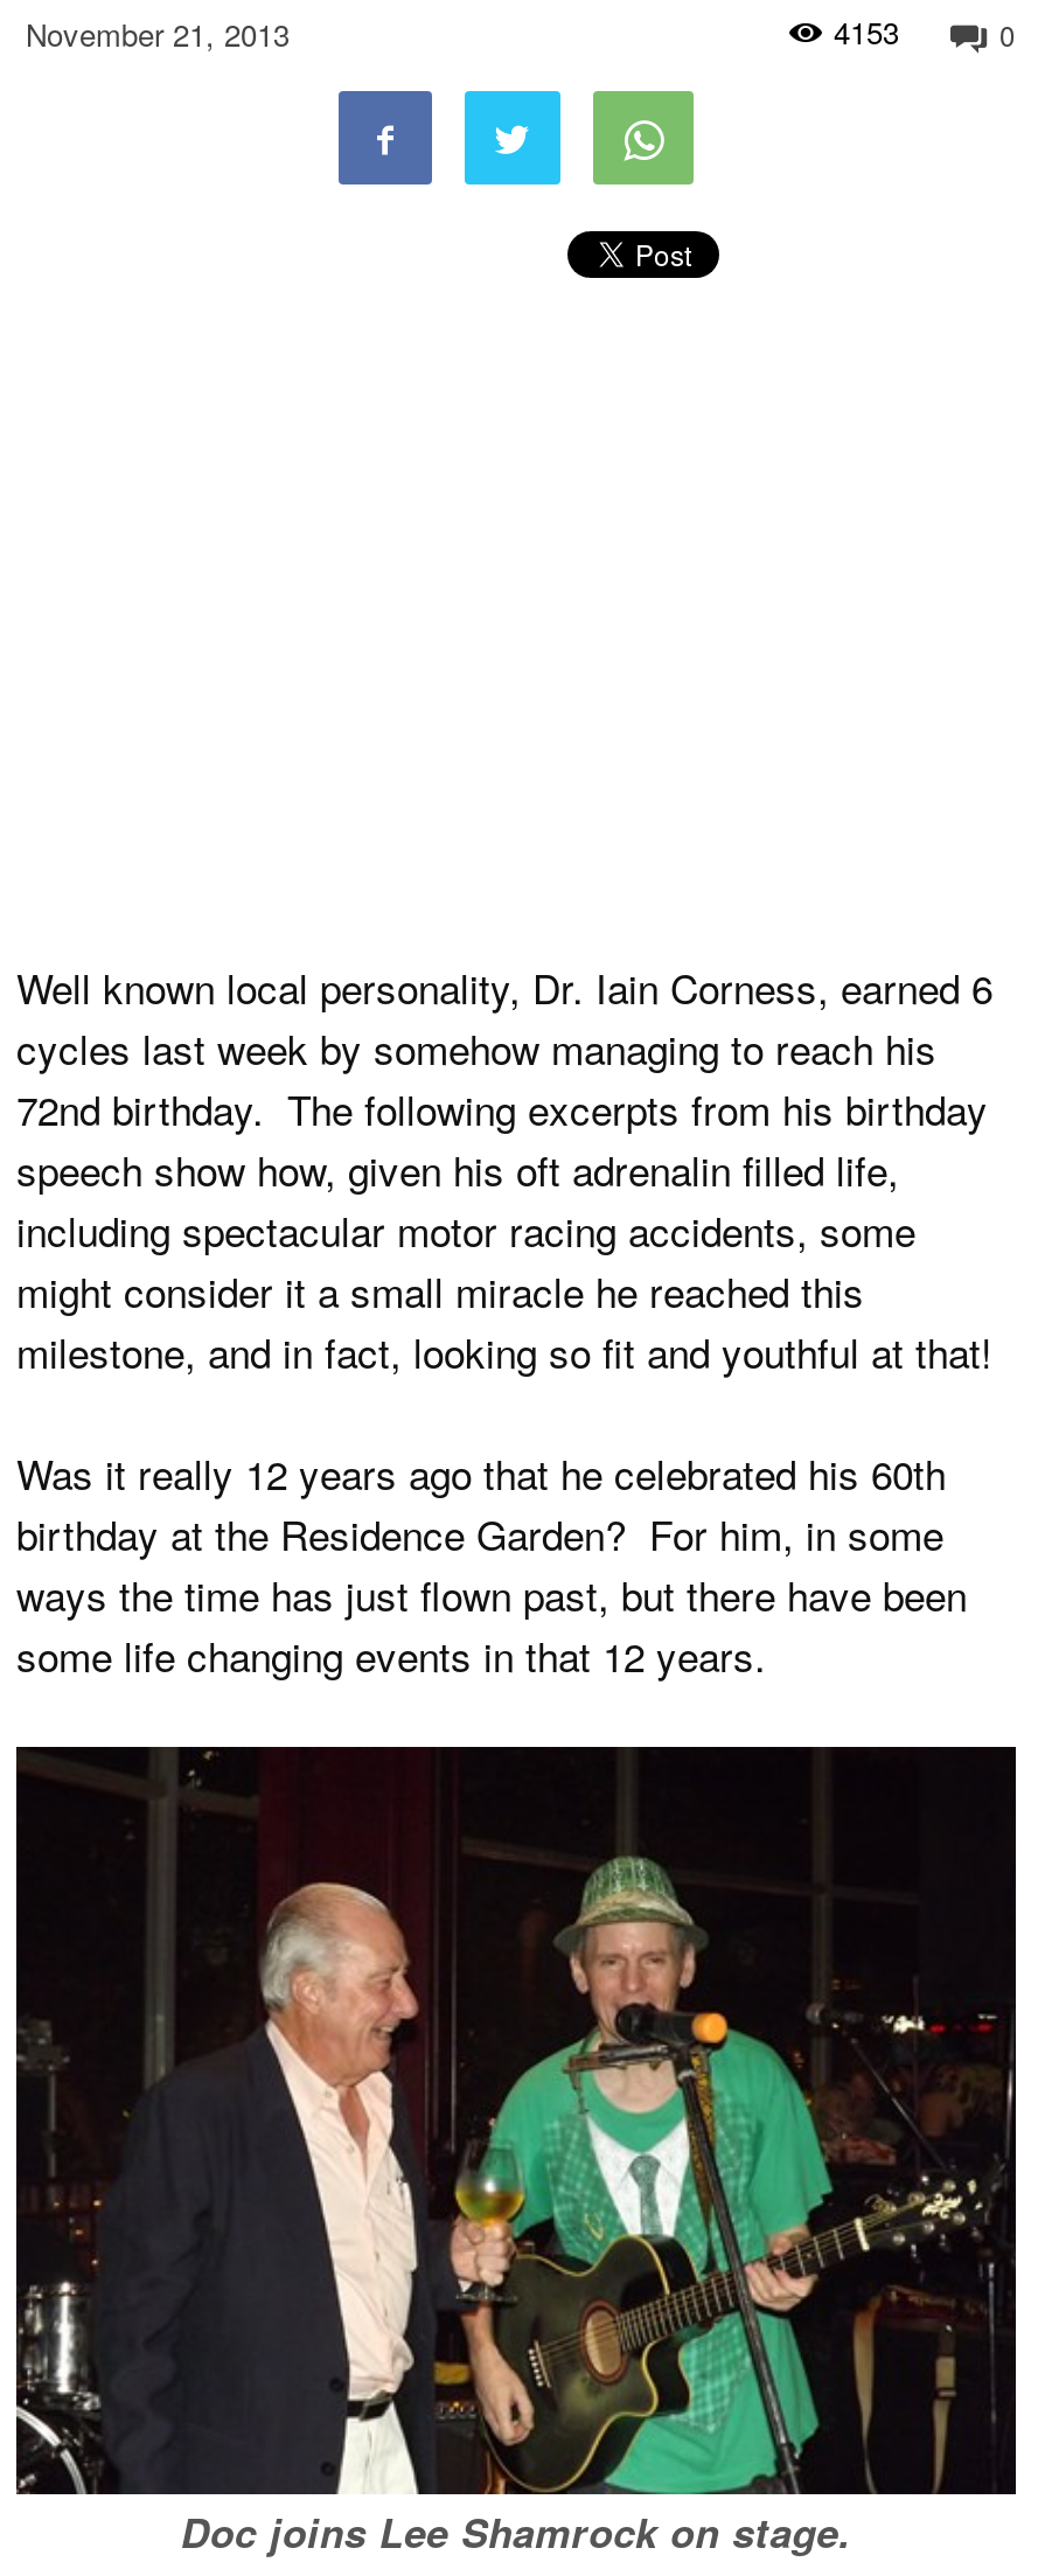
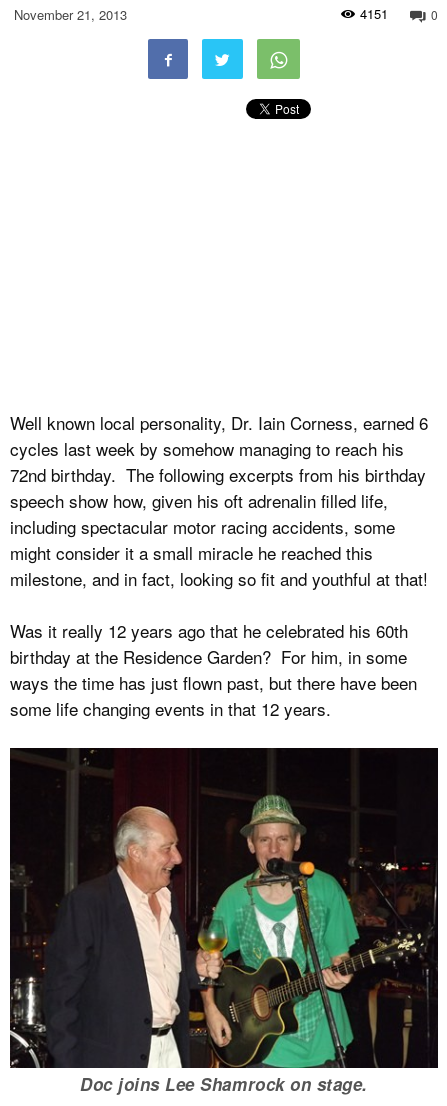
[834,9,899,54] 4153 -> [360,4,388,23] 4151

